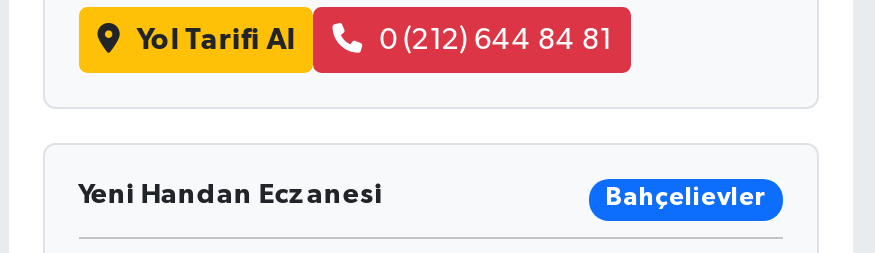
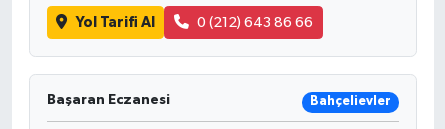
[379,24,611,54] 0 (212) 644 84 81 -> [197,15,313,30] 0 (212) 643 86 66
[79,181,383,209] Yeni Handan Eczanesi -> [47,93,170,107] Başaran Eczanesi

